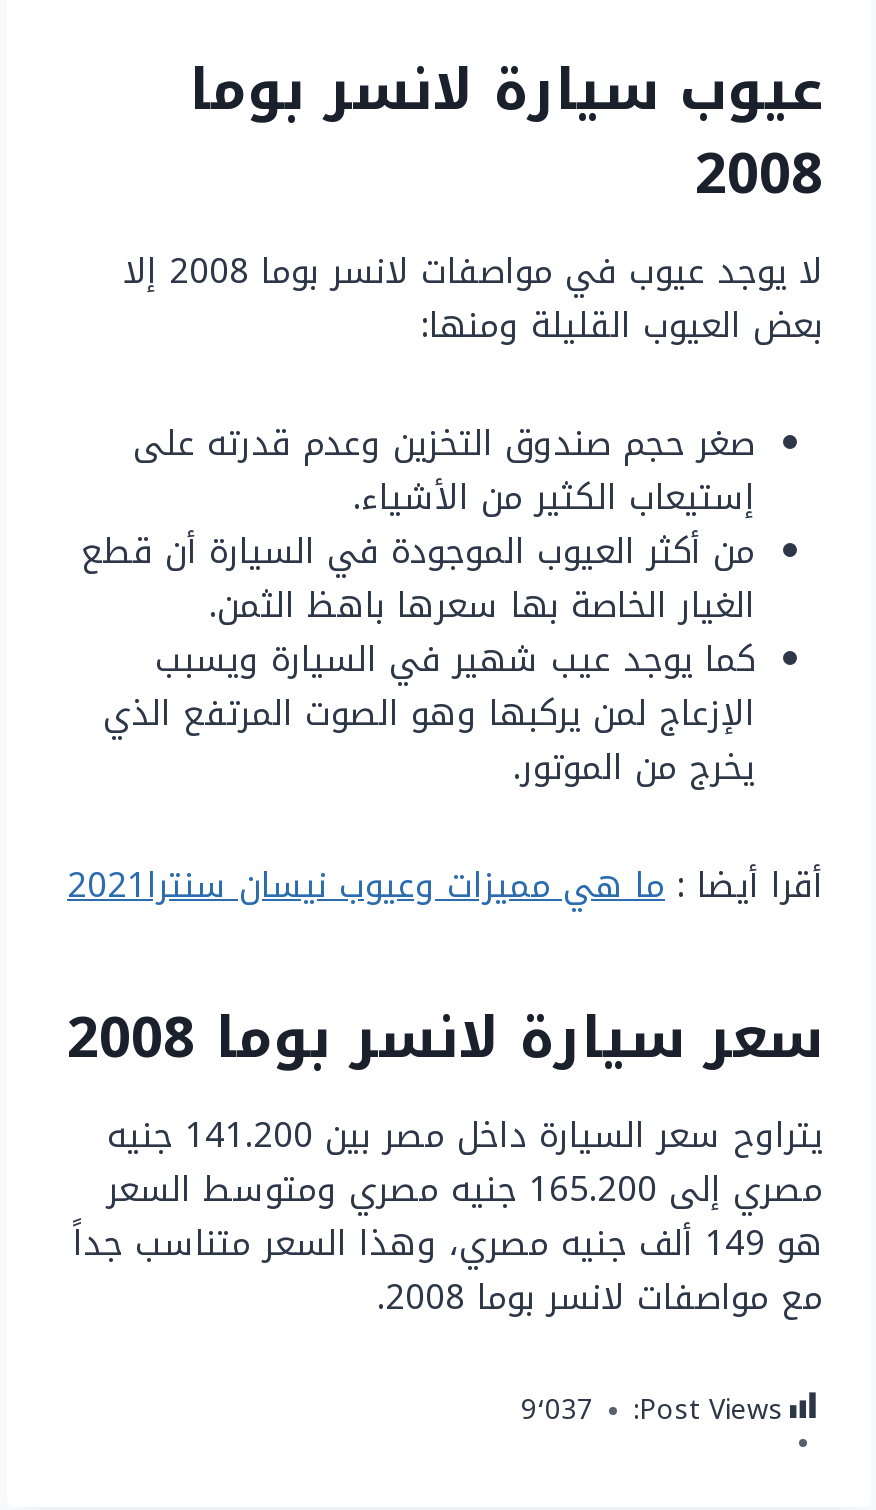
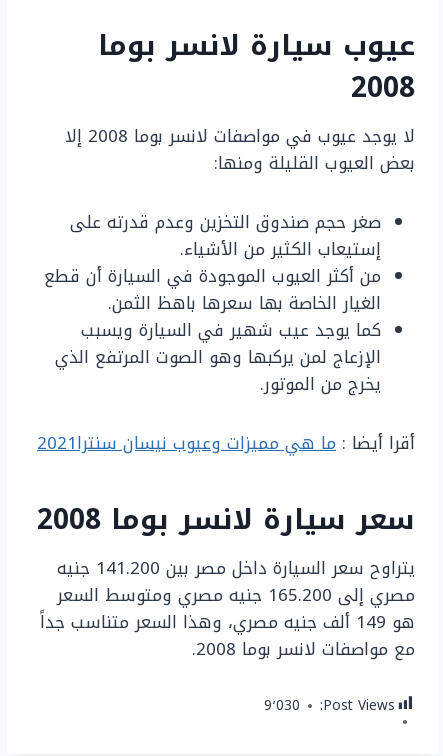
[521,1385,783,1435] 9٬037 Post Views: -> [264,693,395,718] 9٬030 Post Views:

